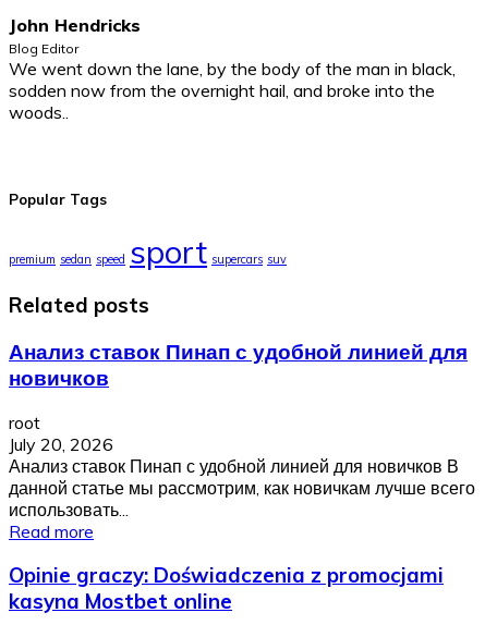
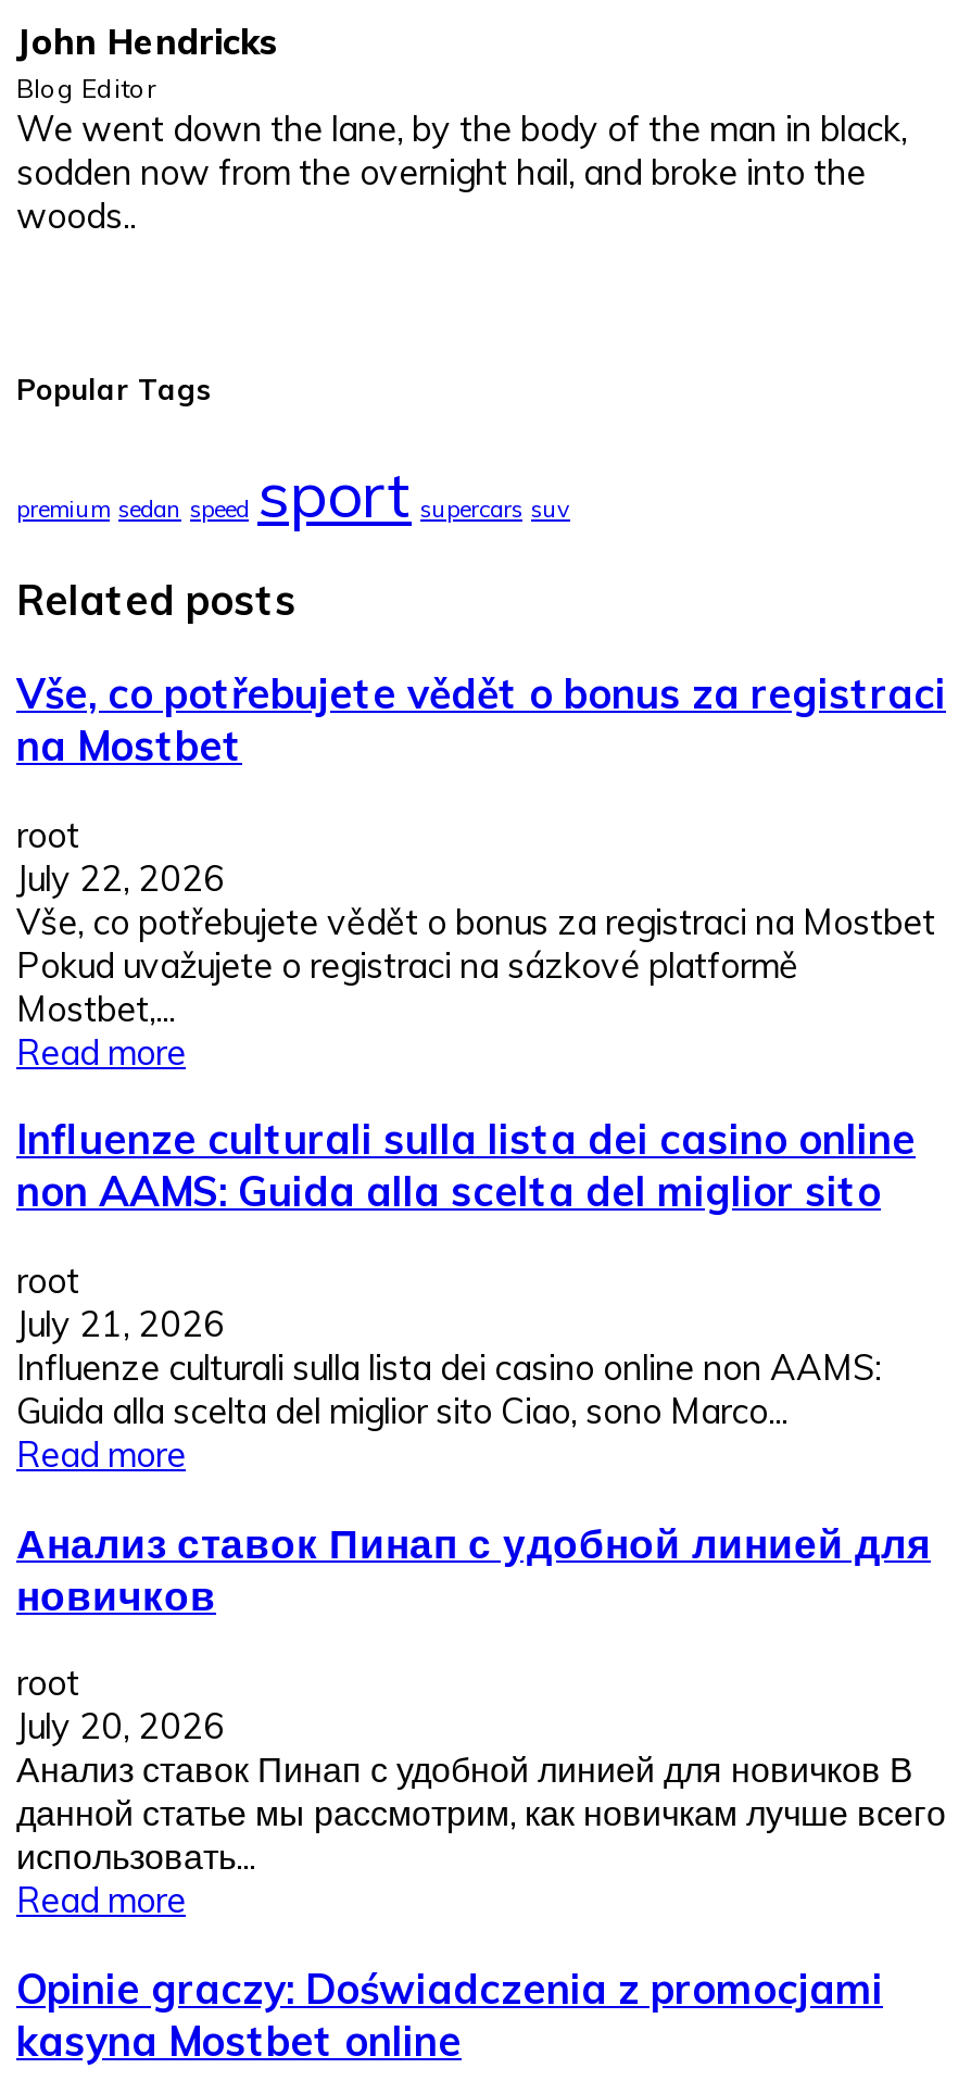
none -> [16,667,946,1476] Vše, co potřebujete vědět o bonus za registraci | na Mostbet | root | July 22, 2026 | Vše, co potřebujete vědět o bonus za registraci na Mostbet | Pokud uvažujete o registraci na sázkové platformě | Mostbet,... | Read more | Influenze culturali sulla lista dei casino online | non AAMS: Guida alla scelta del miglior sito | root | July 21, 2026 | Influenze culturali sulla lista dei casino online non AAMS: | Guida alla scelta del miglior sito Ciao, sono Marco... | Read more

